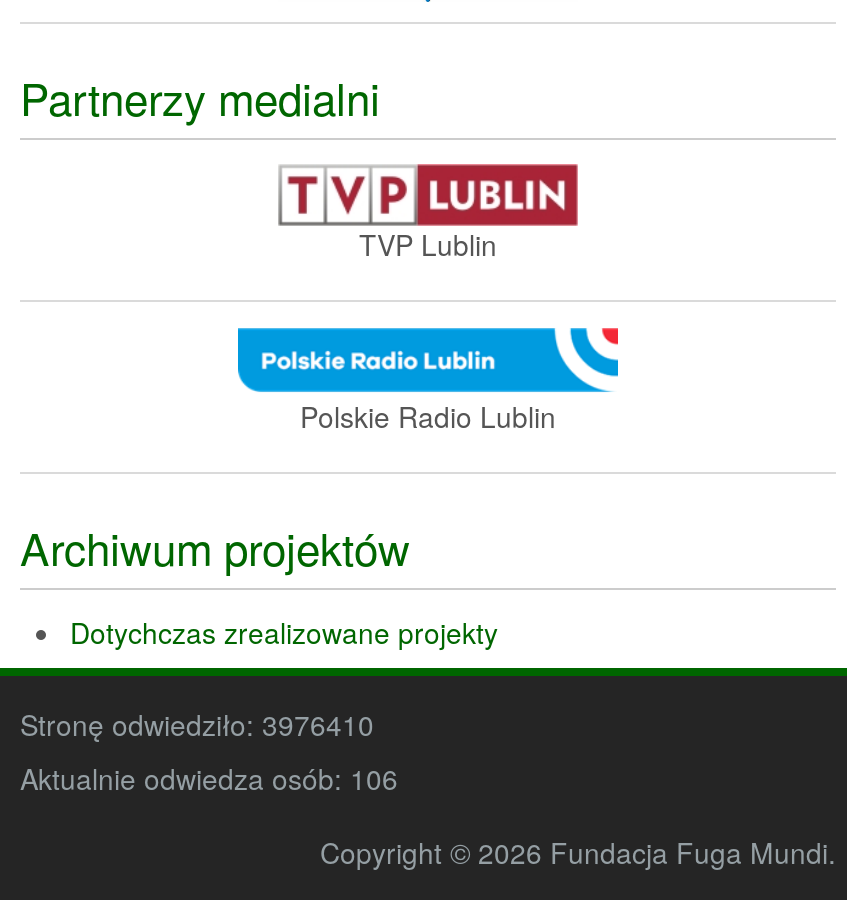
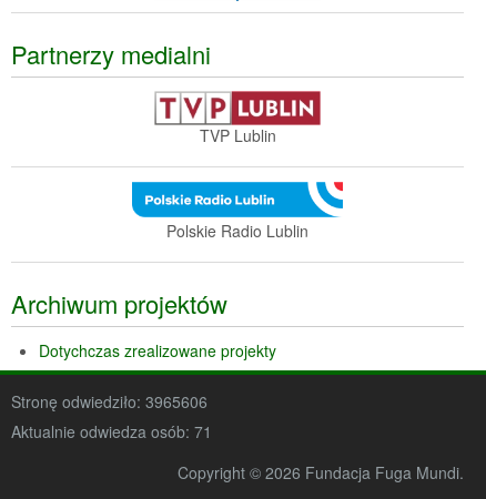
[20,704,374,744] Stronę odwiedziło: 3976410 -> [11,390,207,412] Stronę odwiedziło: 3965606
[20,758,398,798] Aktualnie odwiedza osób: 106 -> [11,420,212,442] Aktualnie odwiedza osób: 71

